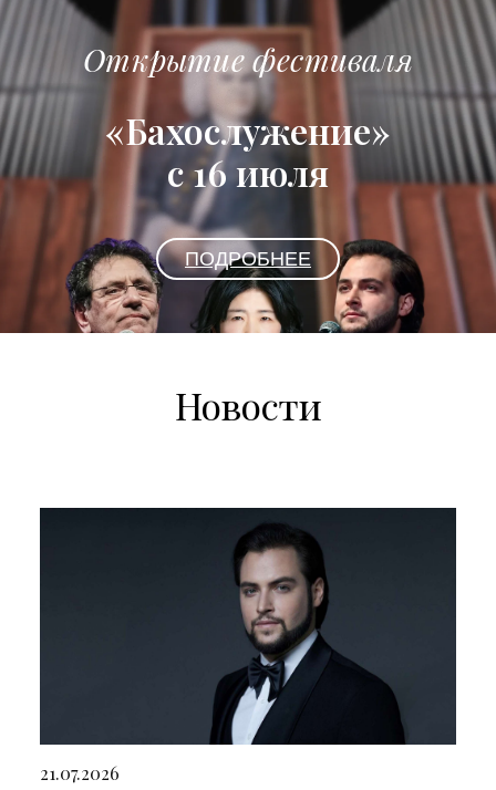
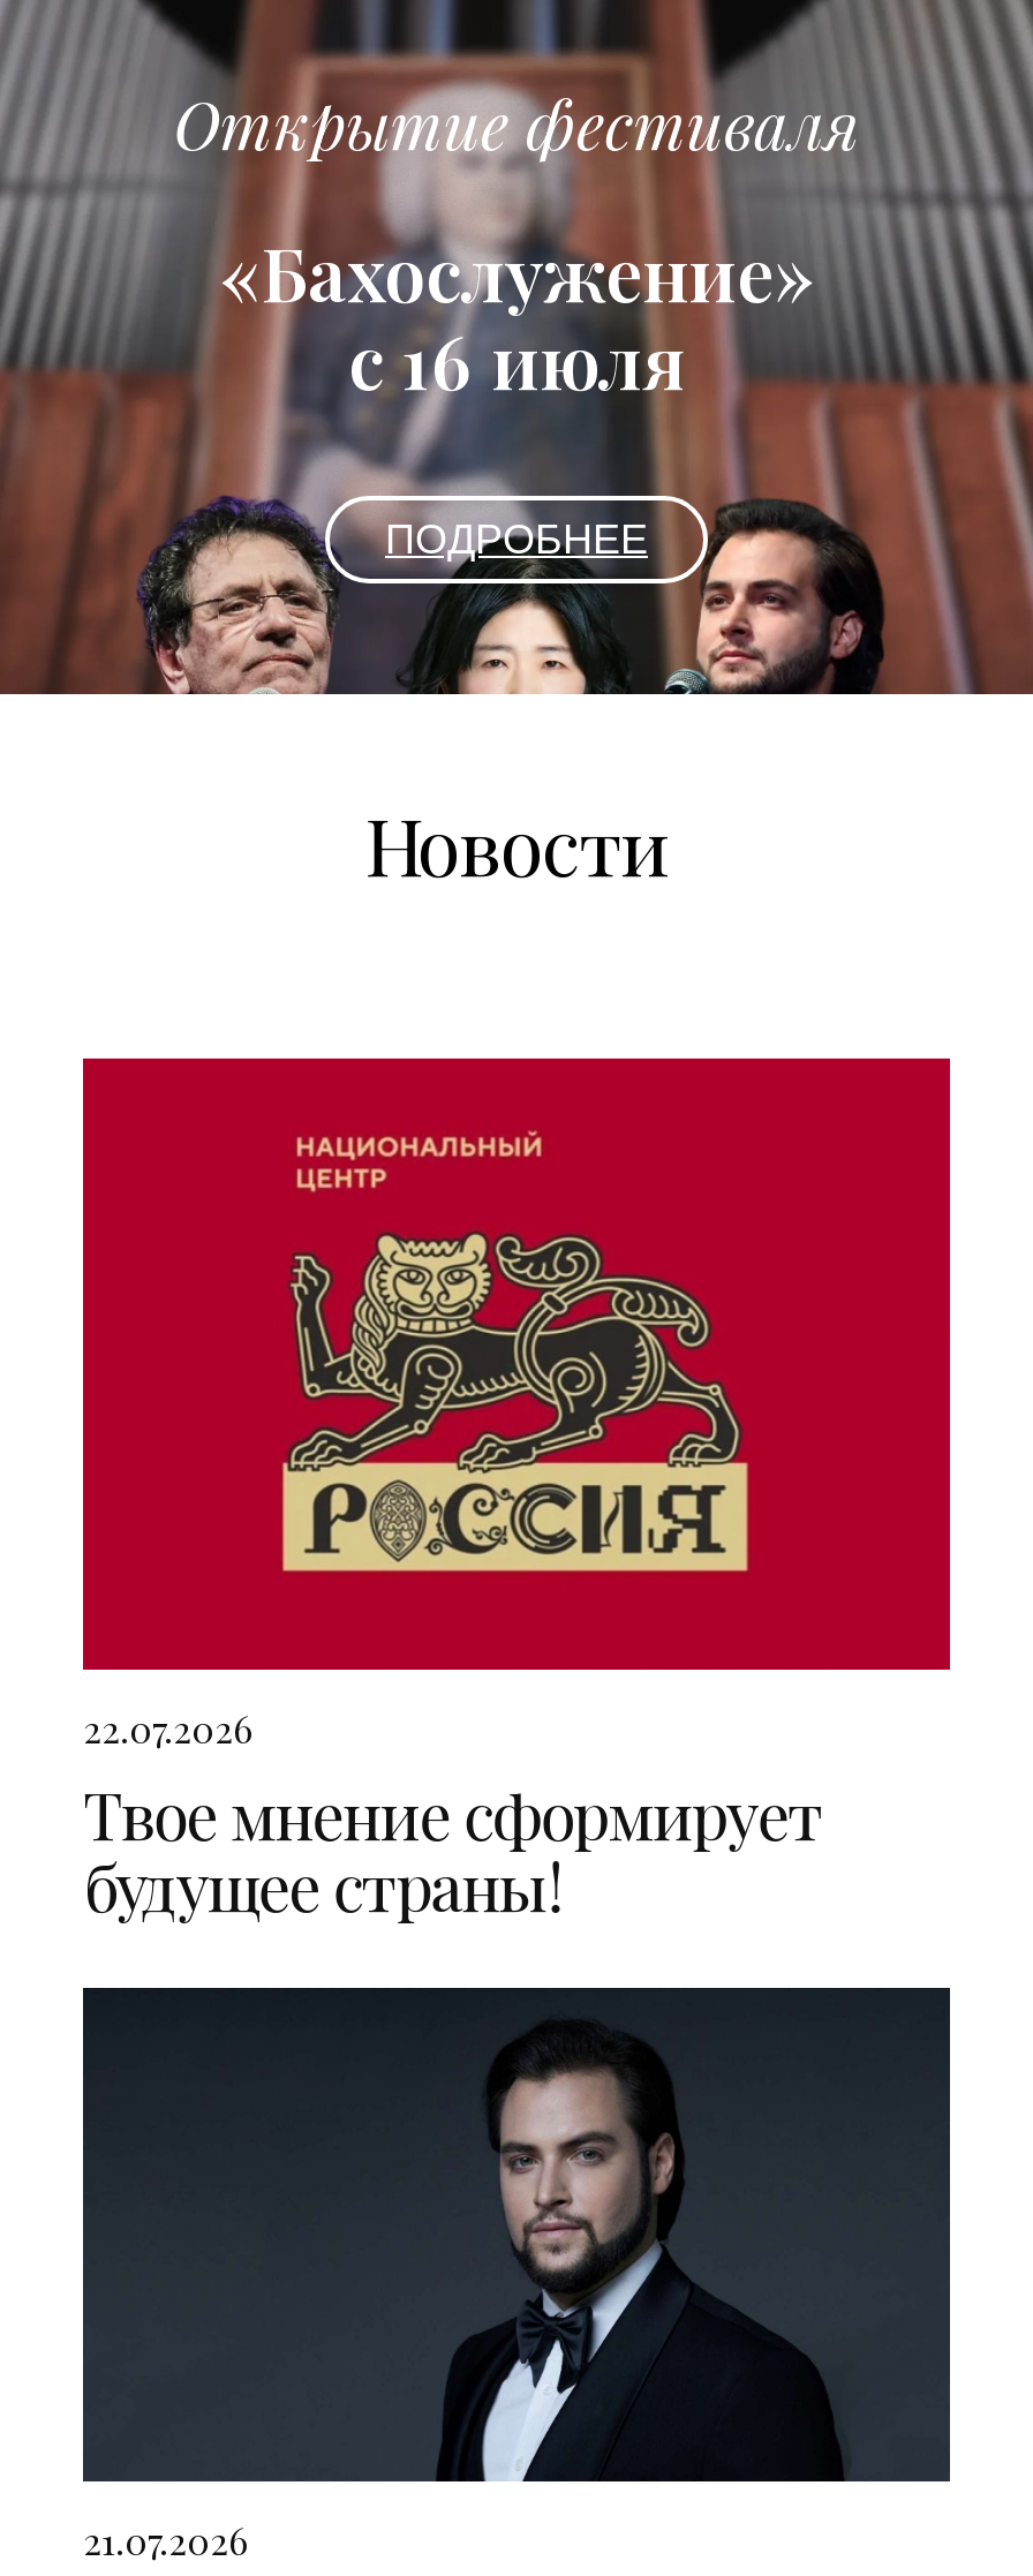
none -> [81,1056,952,1928] [image] | 22.07.2026 | Твое мнение сформирует | будущее страны!

